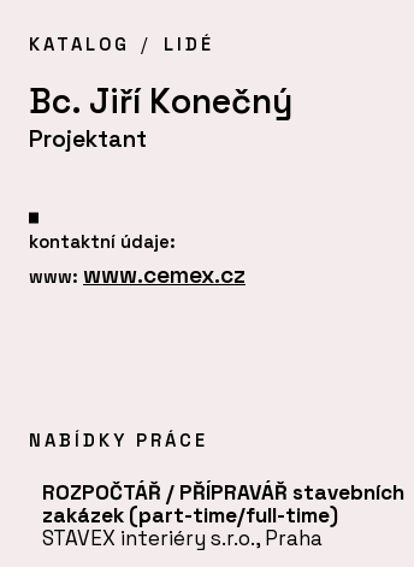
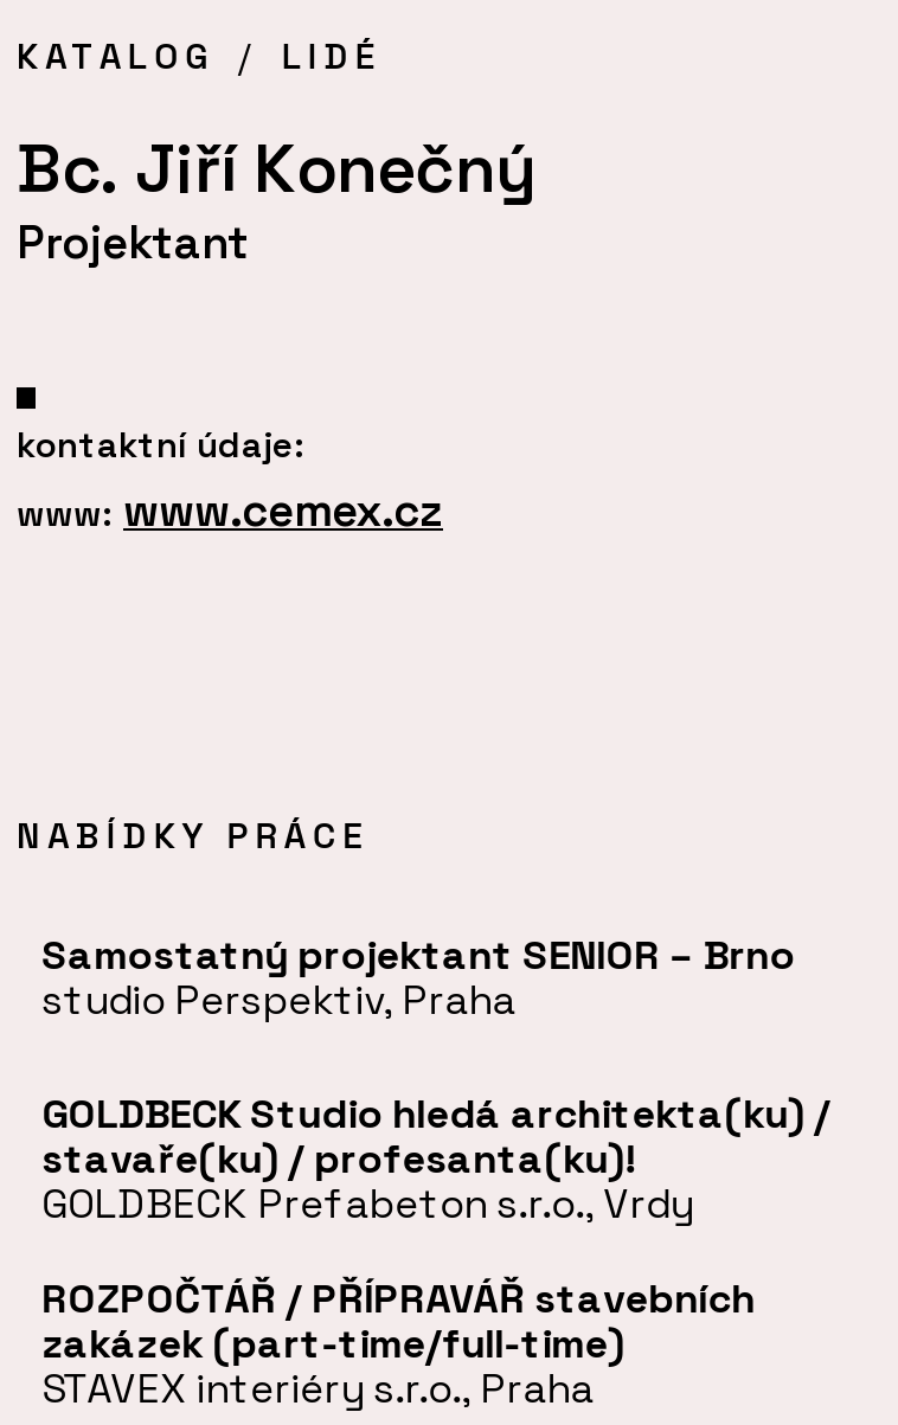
none -> [42,929,831,1230] Samostatný projektant SENIOR – Brno | studio Perspektiv, Praha | GOLDBECK Studio hledá architekta(ku) / | stavaře(ku) / profesanta(ku)! | GOLDBECK Prefabeton s.r.o., Vrdy

